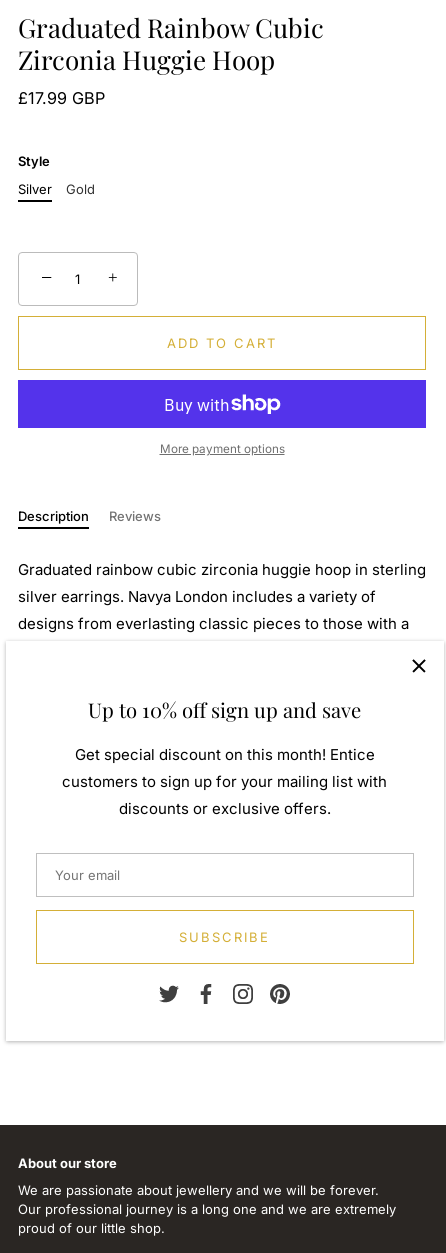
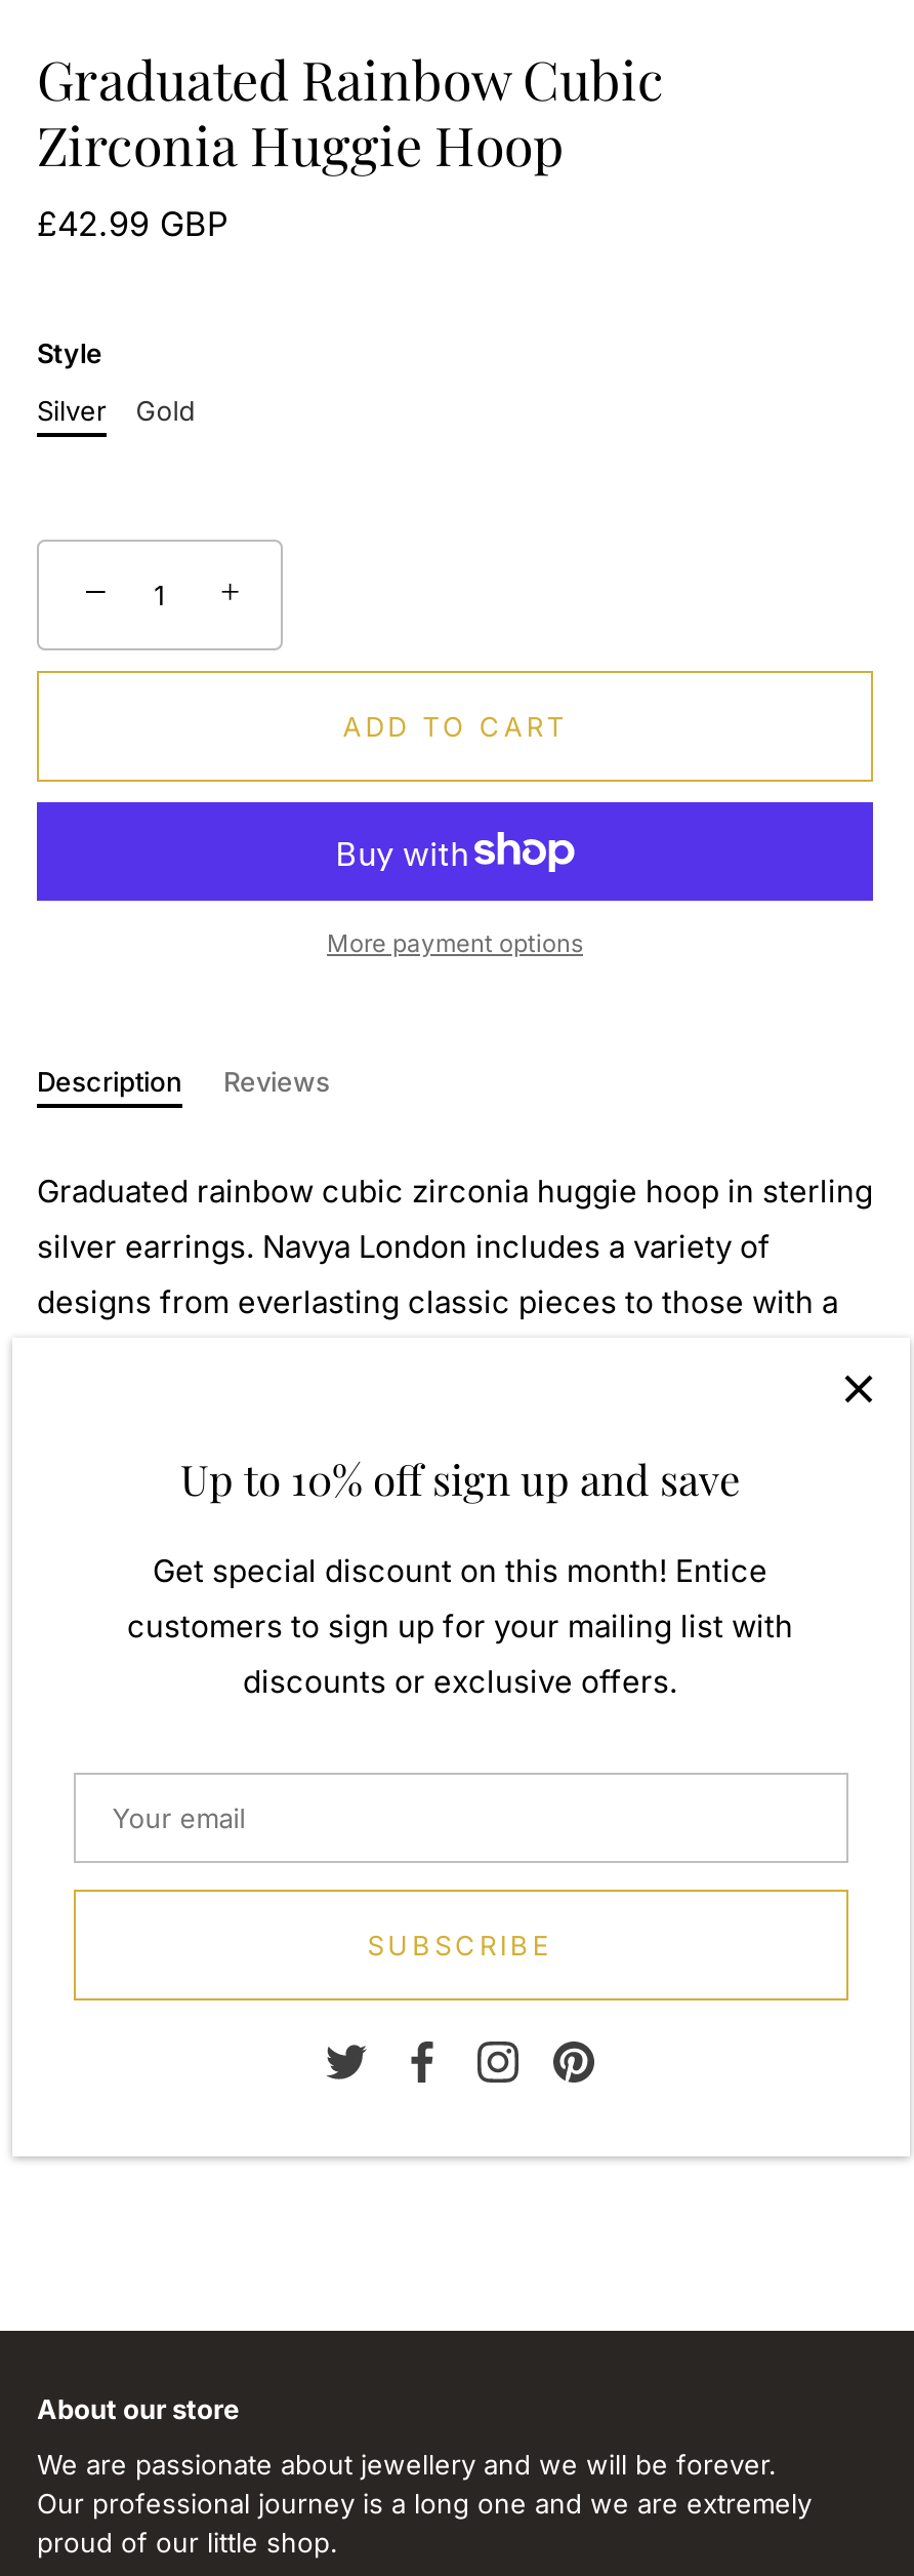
[18,88,105,108] £17.99 GBP -> [37,203,227,244] £42.99 GBP

